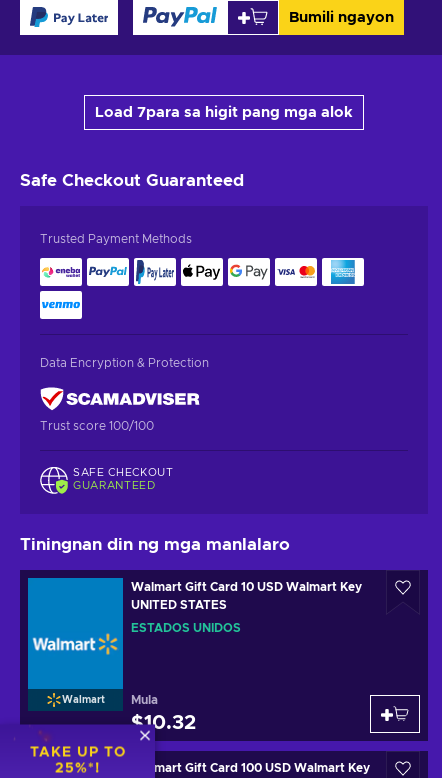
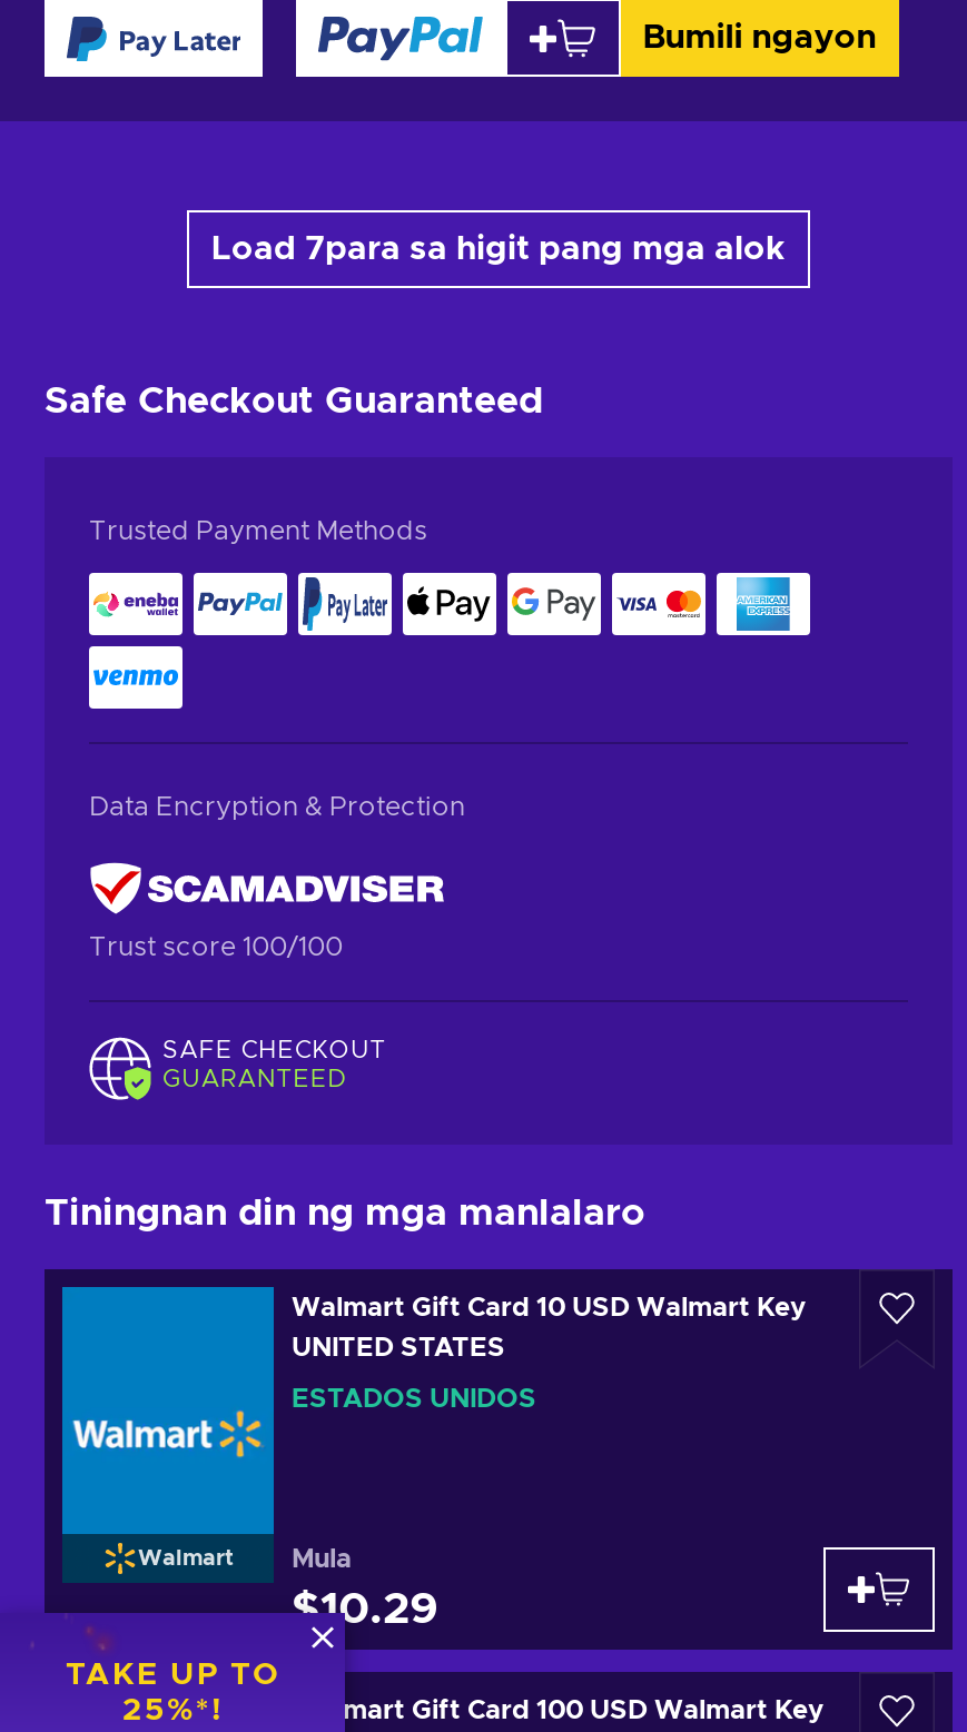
[131,713,196,733] $10.32 -> [292,1587,438,1631] $10.29

